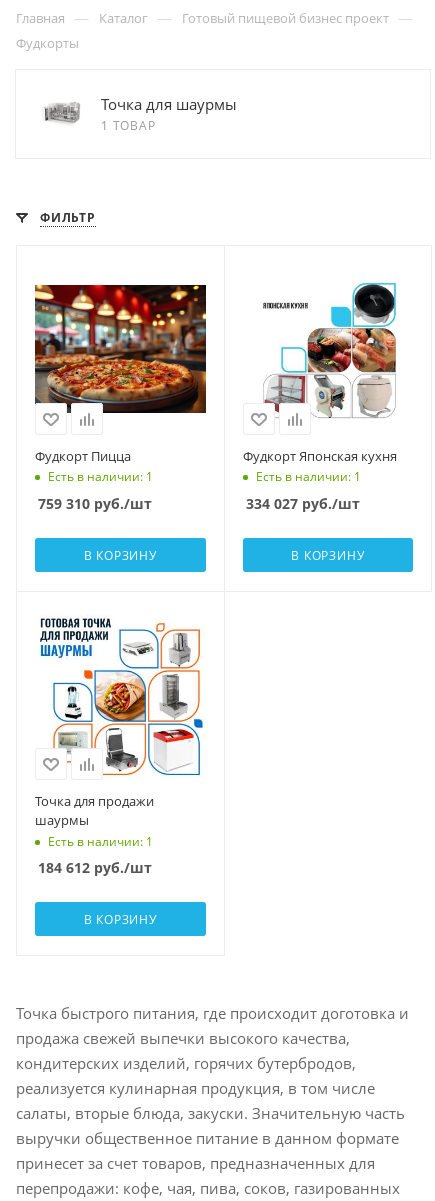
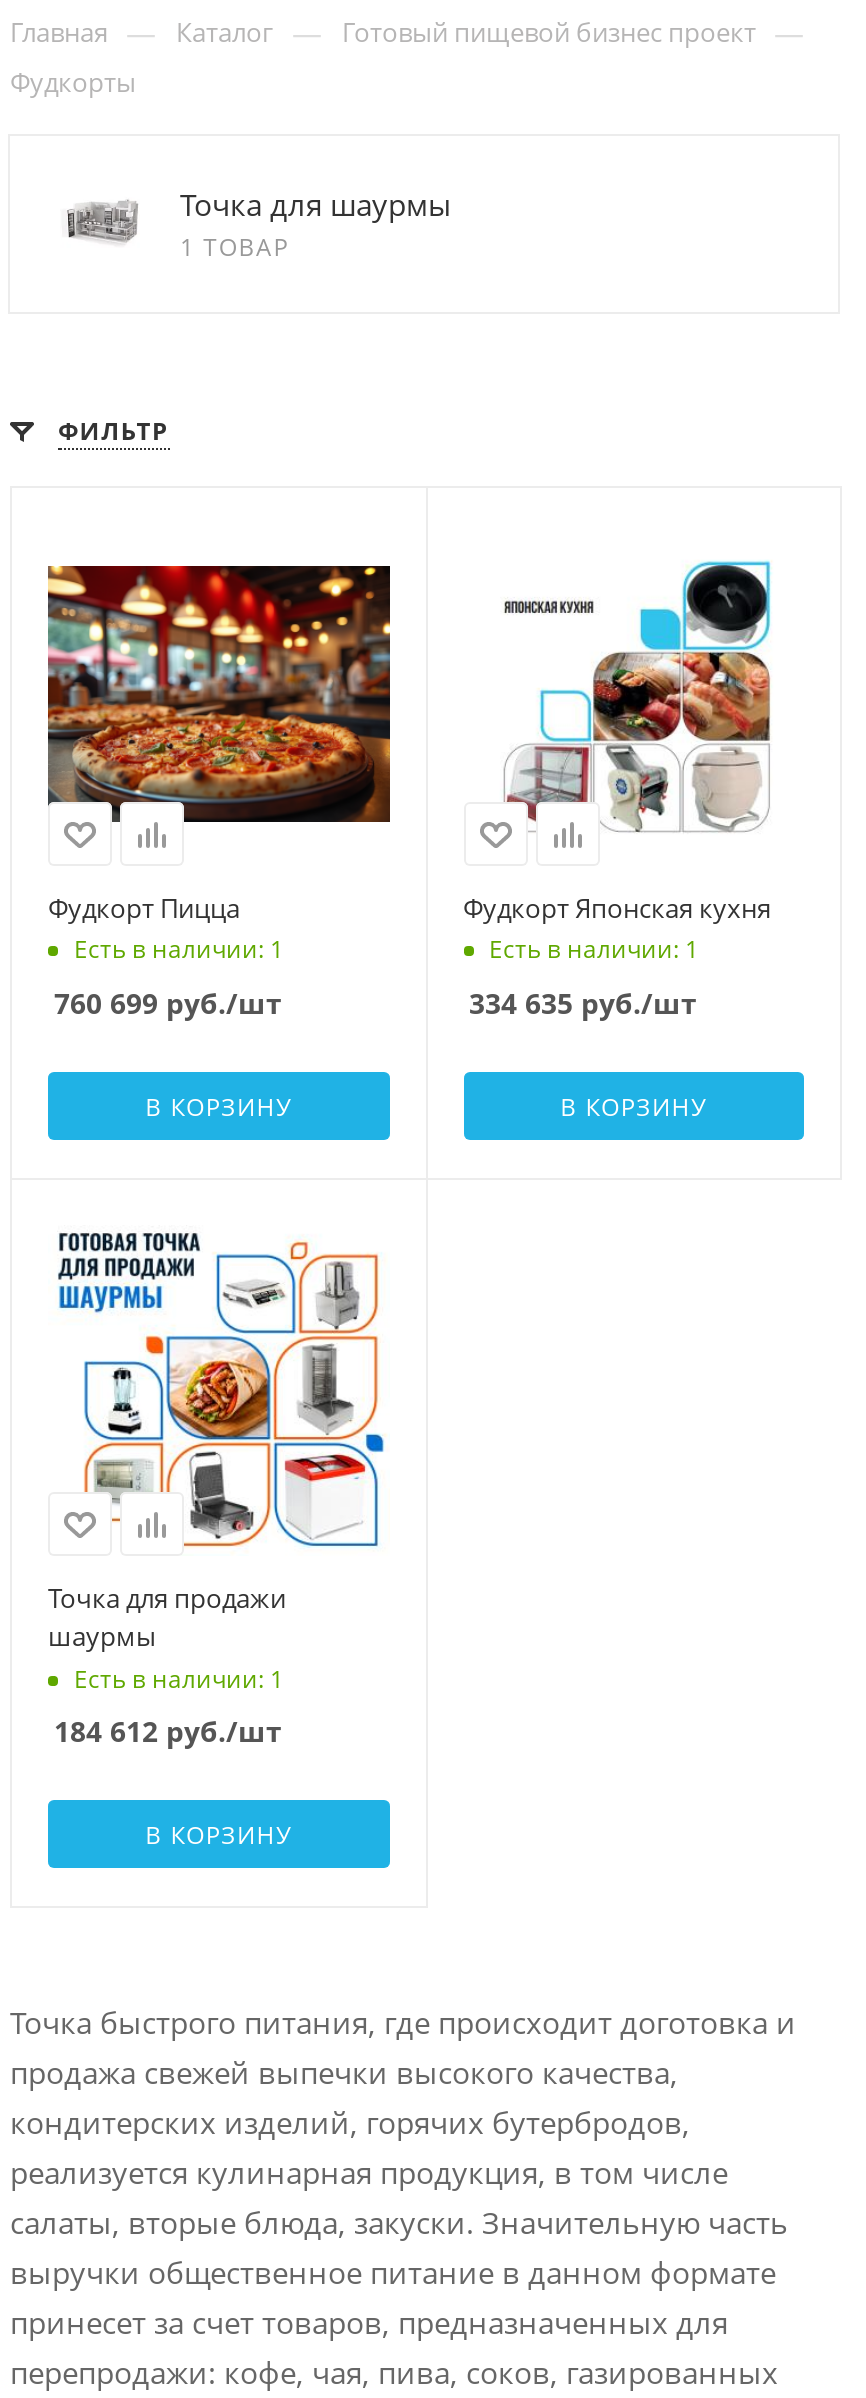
[38,493,152,512] 759 310 руб./шт -> [54,983,282,1021] 760 699 руб./шт
[245,493,359,512] 334 027 руб./шт -> [469,983,697,1021] 334 635 руб./шт

